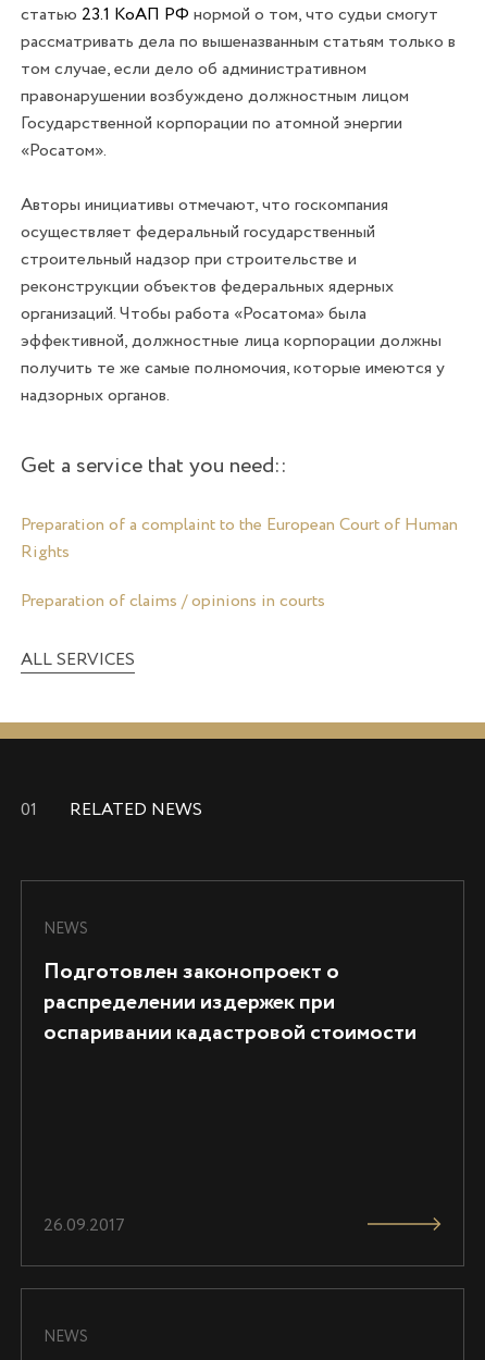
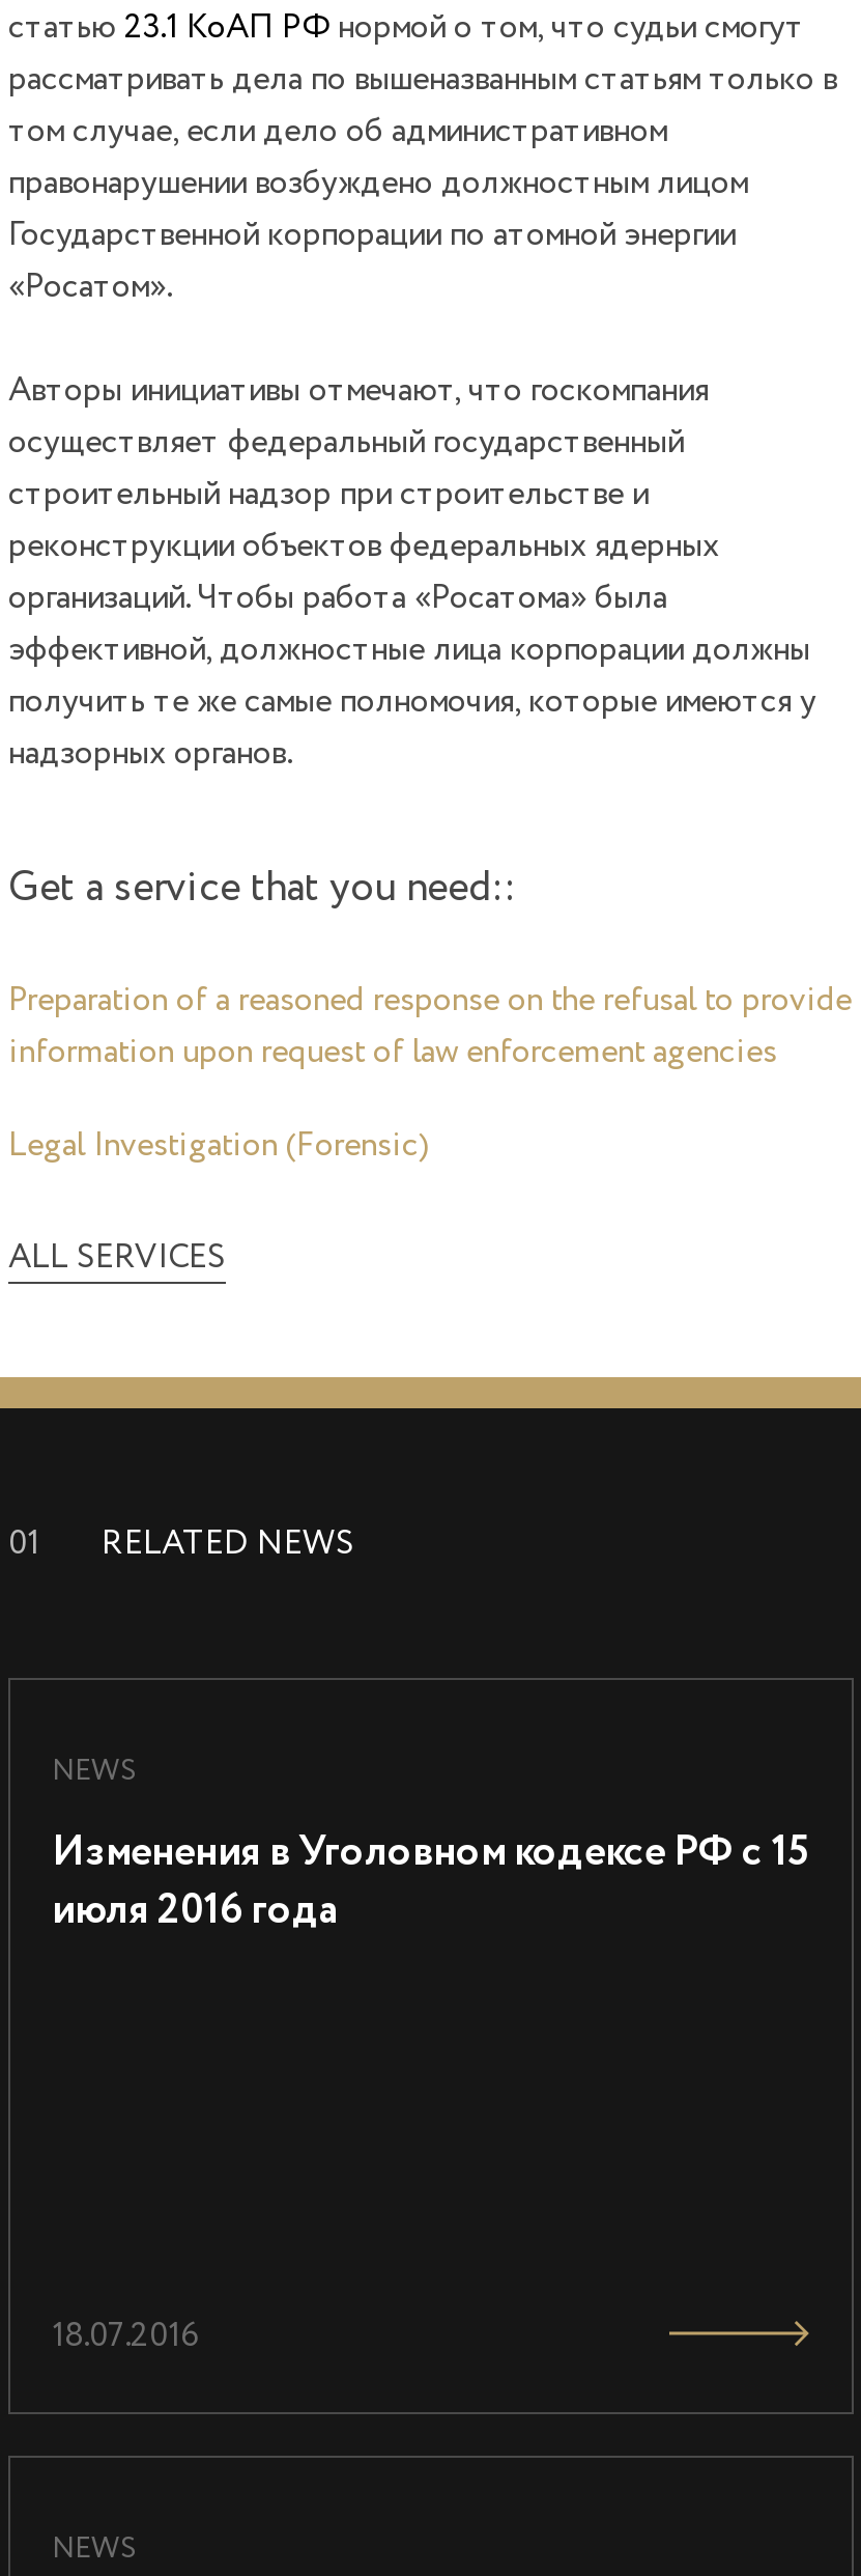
[21,517,458,534] Preparation of a complaint to the European Court of Human -> [8,985,852,1018] Preparation of a reasoned response on the refusal to provide
[21,544,70,561] Rights -> [8,1037,777,1070] information upon request of law enforcement agencies
[21,593,325,610] Preparation of claims / opinions in courts -> [8,1130,429,1164] Legal Investigation (Forensic)
[43,962,416,1044] Подготовлен законопроект о | распределении издержек при | оспаривании кадастровой стоимости -> [52,1833,810,1933] Изменения в Уголовном кодексе РФ с 15 | июля 2016 года
[43,1217,125,1235] 26.09.2017 -> [52,2321,199,2354] 18.07.2016

